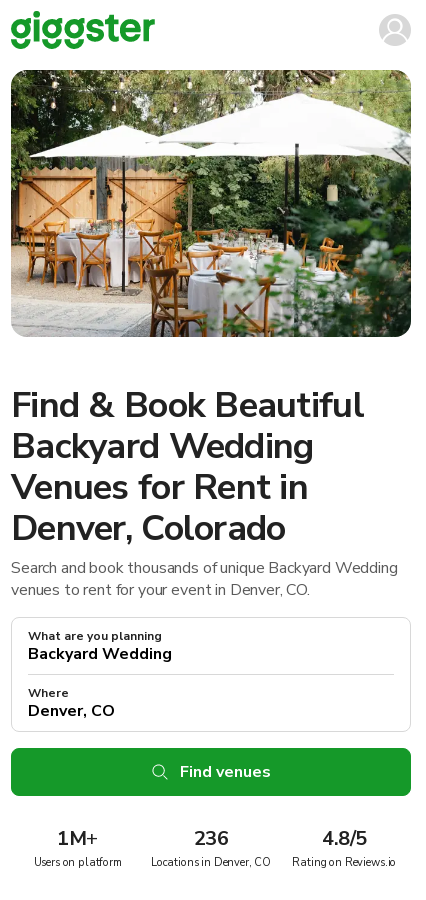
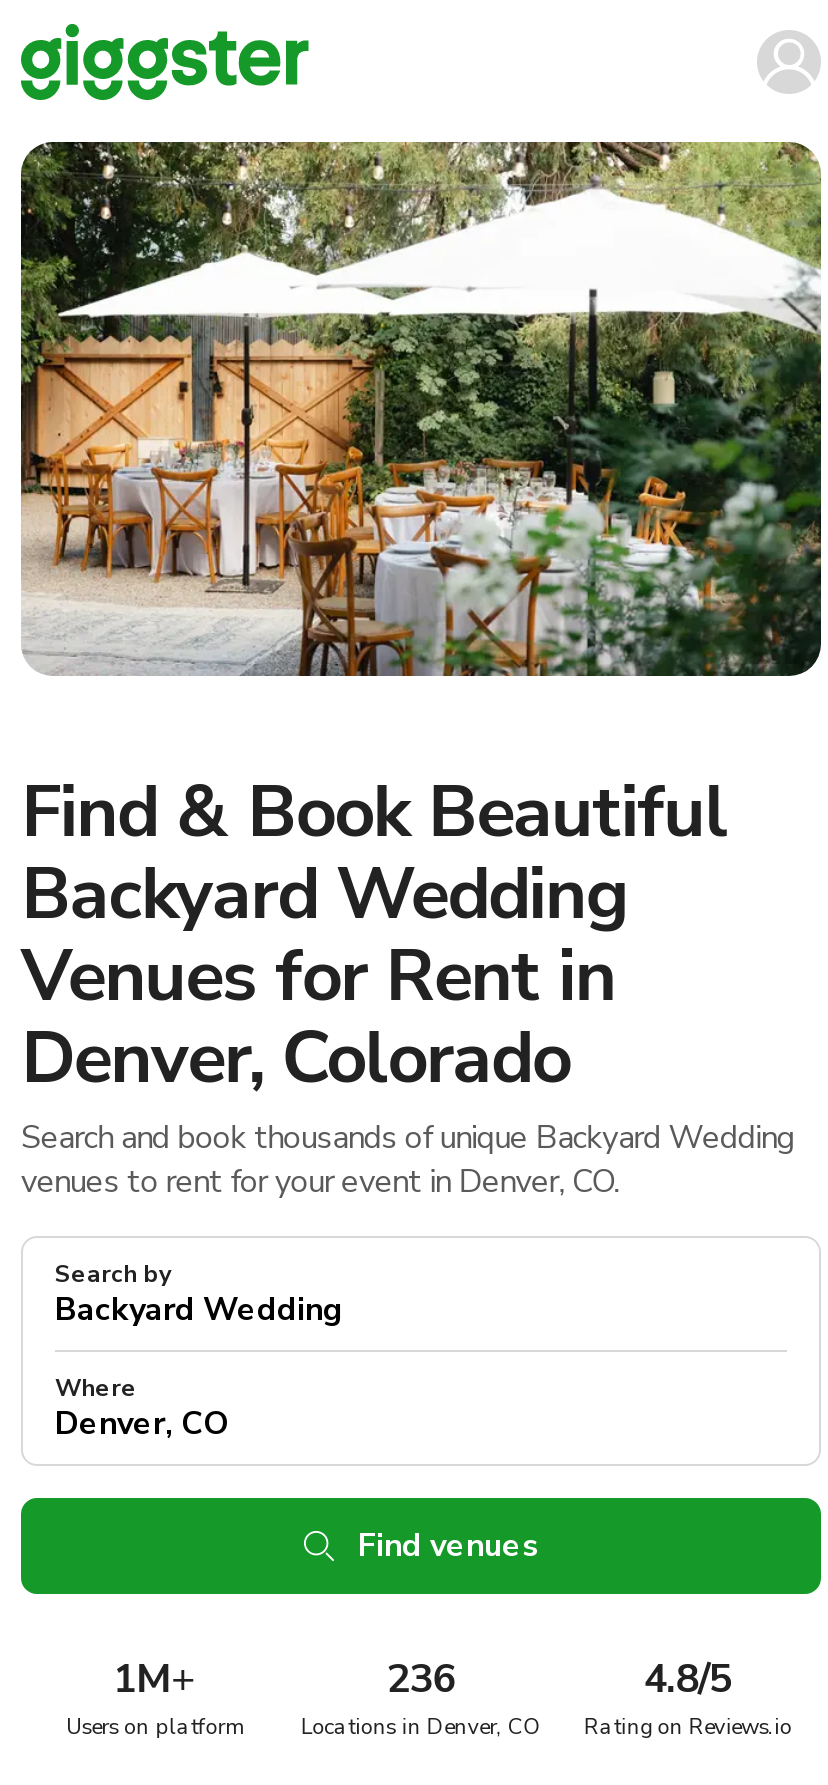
[28,628,162,644] What are you planning -> [55,1257,171,1289] Search by

